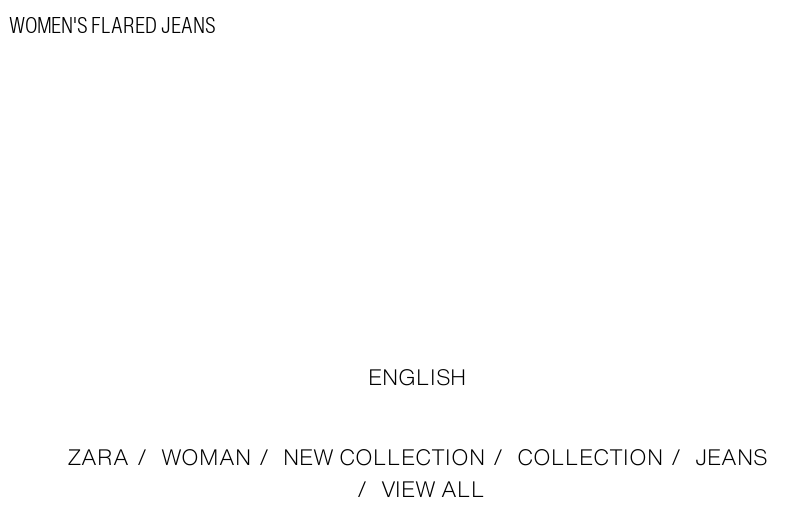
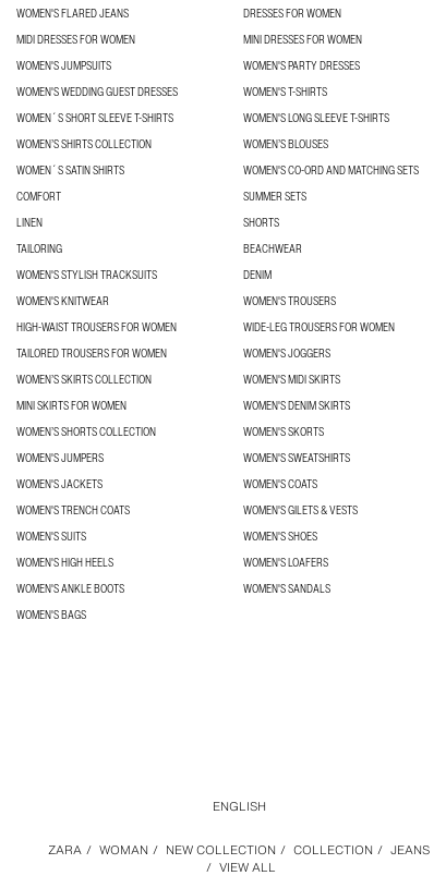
none -> [16,5,419,624] DRESSES FOR WOMEN | MIDI DRESSES FOR WOMEN | MINI DRESSES FOR WOMEN | WOMEN'S JUMPSUITS | WOMEN'S PARTY DRESSES | WOMEN'S WEDDING GUEST DRESSES | WOMEN'S T-SHIRTS | WOMEN´S SHORT SLEEVE T-SHIRTS | WOMEN'S LONG SLEEVE T-SHIRTS | WOMEN’S SHIRTS COLLECTION | WOMEN’S BLOUSES | WOMEN´S SATIN SHIRTS | WOMEN'S CO-ORD AND MATCHING SETS | COMFORT | SUMMER SETS | LINEN | SHORTS | TAILORING | BEACHWEAR | WOMEN'S STYLISH TRACKSUITS | DENIM | WOMEN'S KNITWEAR | WOMEN'S TROUSERS | HIGH-WAIST TROUSERS FOR WOMEN | WIDE-LEG TROUSERS FOR WOMEN | TAILORED TROUSERS FOR WOMEN | WOMEN'S JOGGERS | WOMEN’S SKIRTS COLLECTION | WOMEN'S MIDI SKIRTS | MINI SKIRTS FOR WOMEN | WOMEN'S DENIM SKIRTS | WOMEN’S SHORTS COLLECTION | WOMEN'S SKORTS | WOMEN'S JUMPERS | WOMEN'S SWEATSHIRTS | WOMEN'S JACKETS | WOMEN'S COATS | WOMEN'S TRENCH COATS | WOMEN'S GILETS & VESTS | WOMEN'S SUITS | WOMEN'S SHOES | WOMEN'S HIGH HEELS | WOMEN'S LOAFERS | WOMEN'S ANKLE BOOTS | WOMEN'S SANDALS | WOMEN'S BAGS

